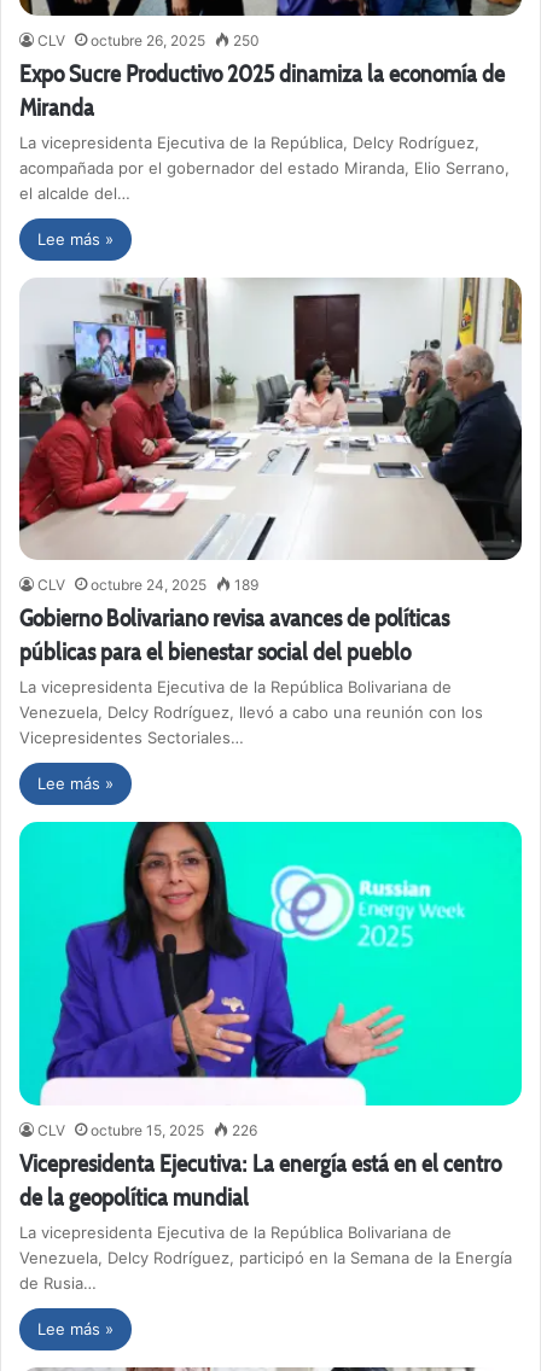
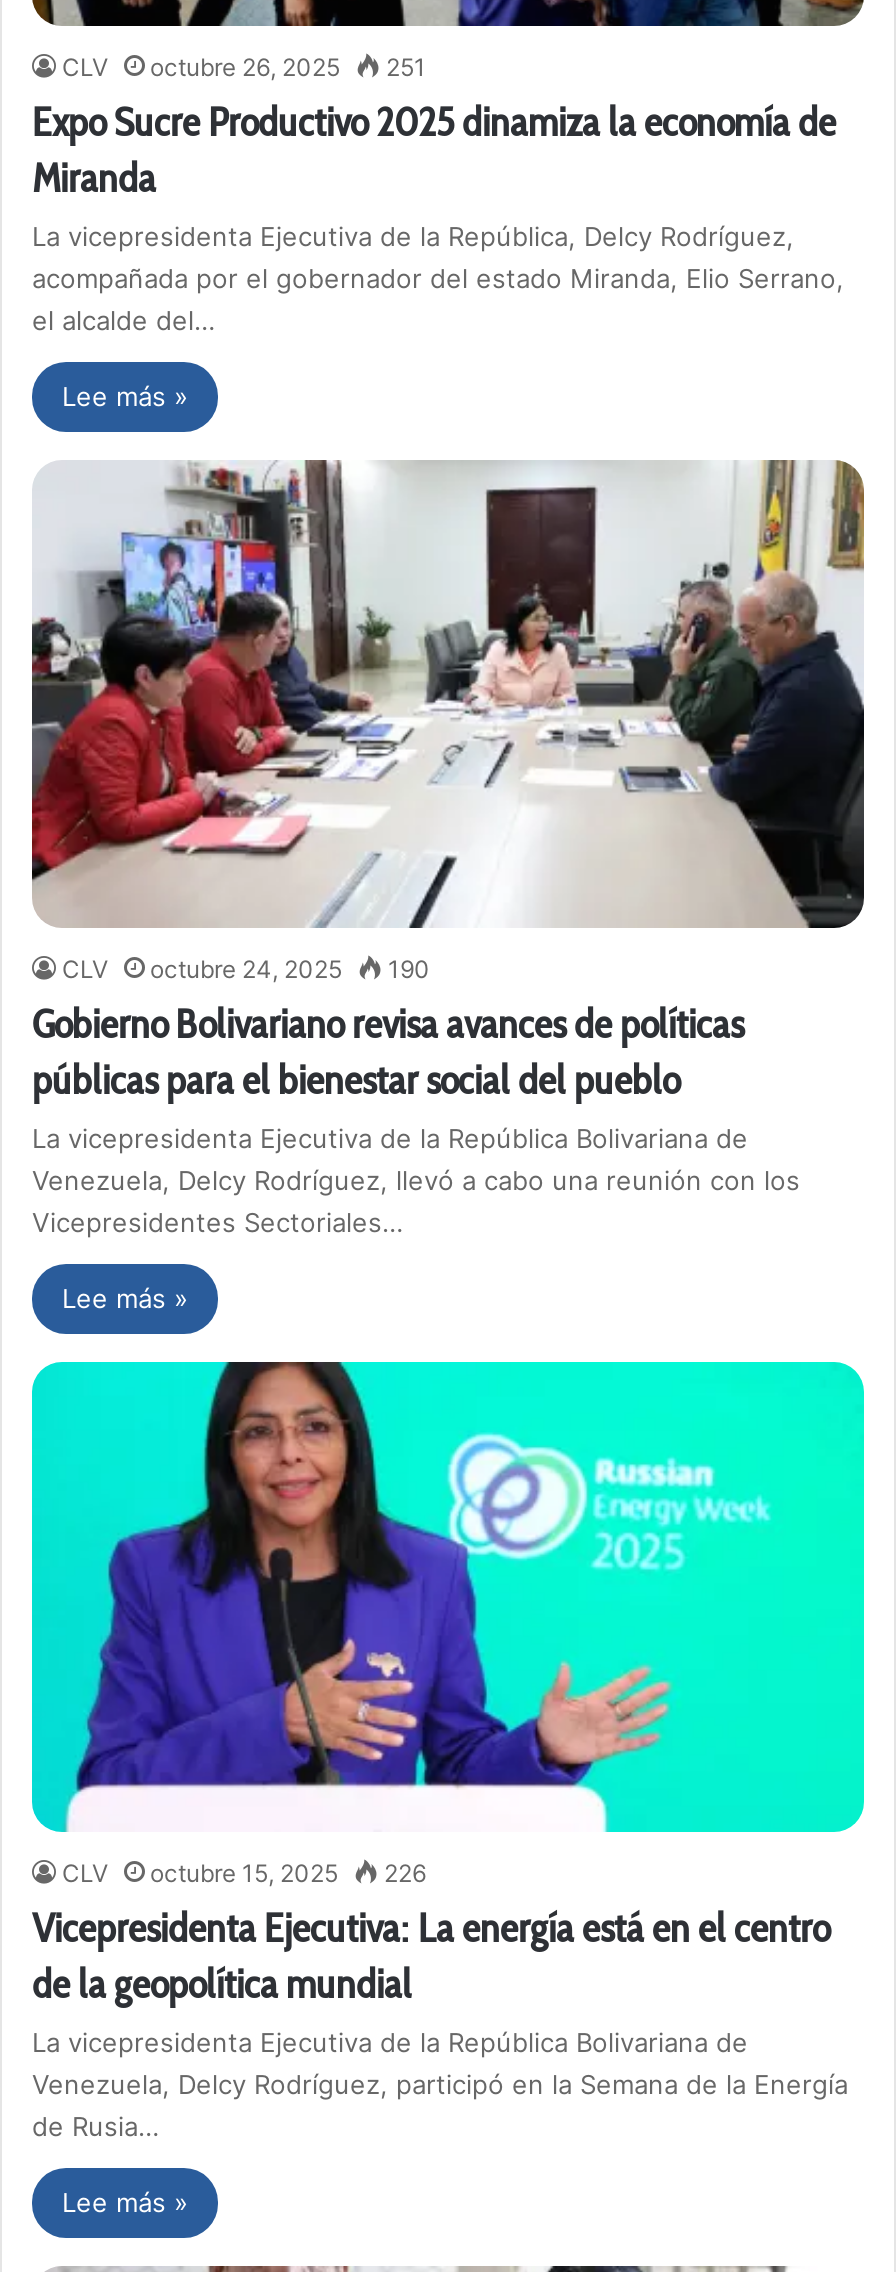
[37,31,260,49] CLV octubre 26, 2025 250 -> [62,52,426,82] CLV octubre 26, 2025 251
[37,576,258,594] CLV octubre 24, 2025 189 -> [62,955,430,985] CLV octubre 24, 2025 190

